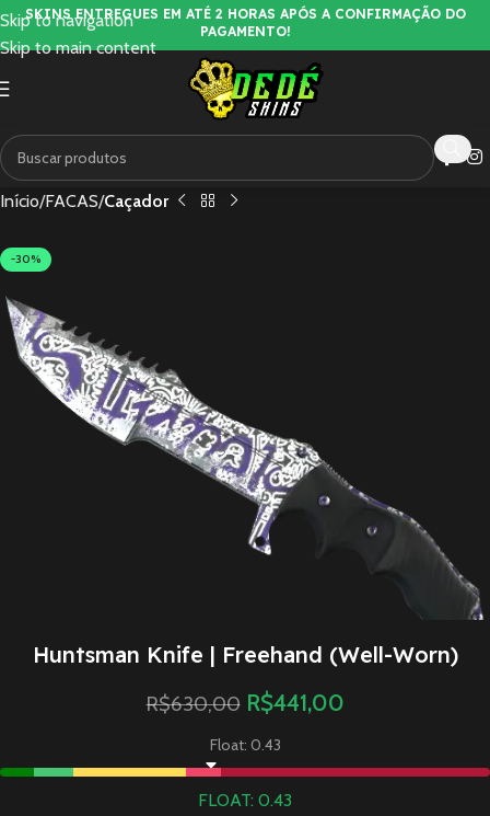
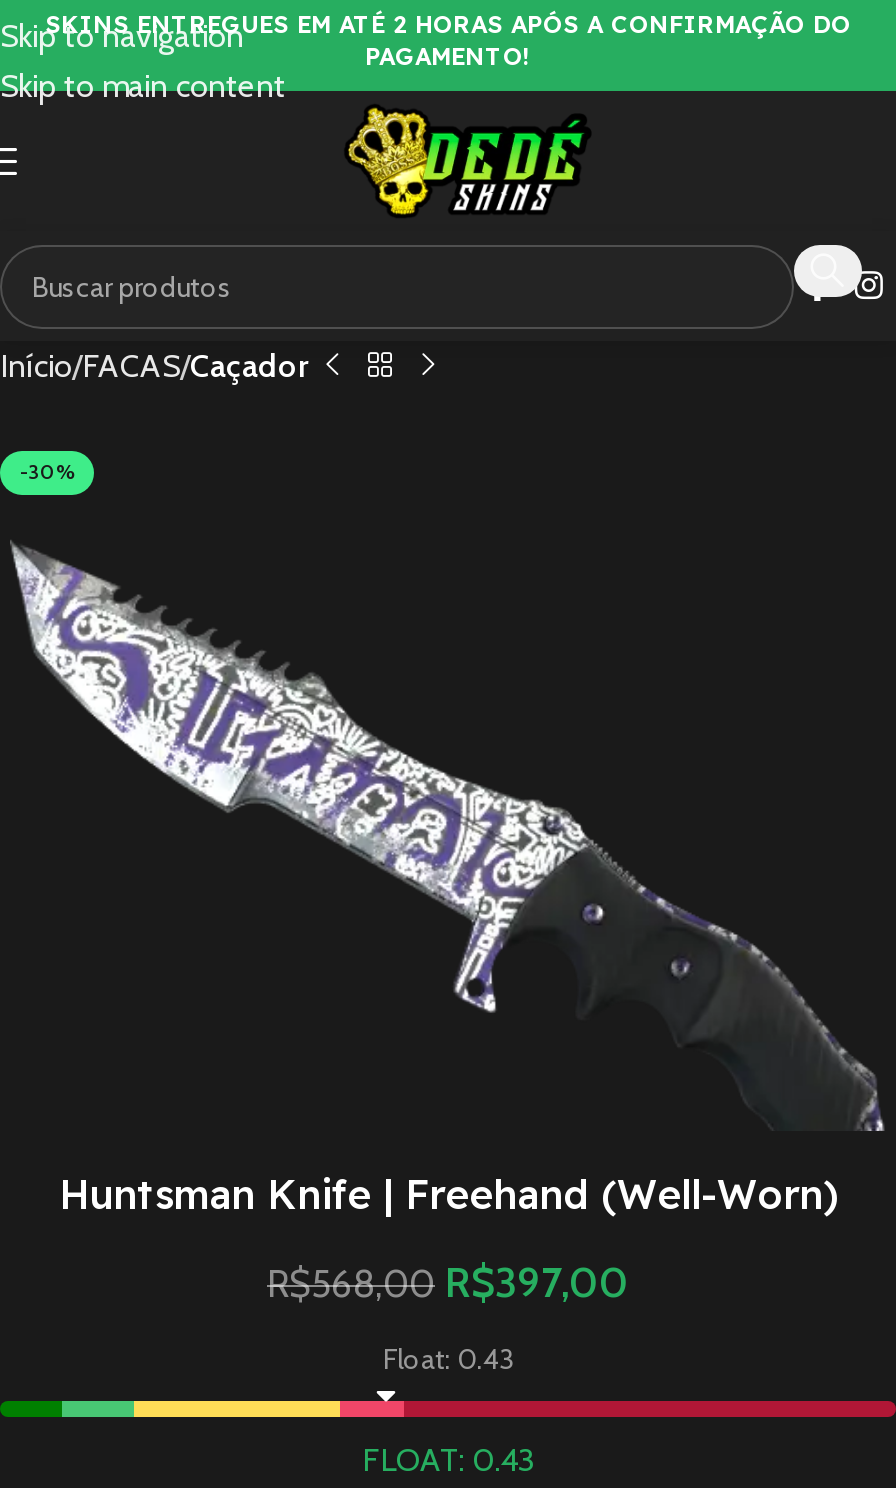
[146,689,344,716] R$630,00 R$441,00 -> [267,1257,629,1307] R$568,00 R$397,00

